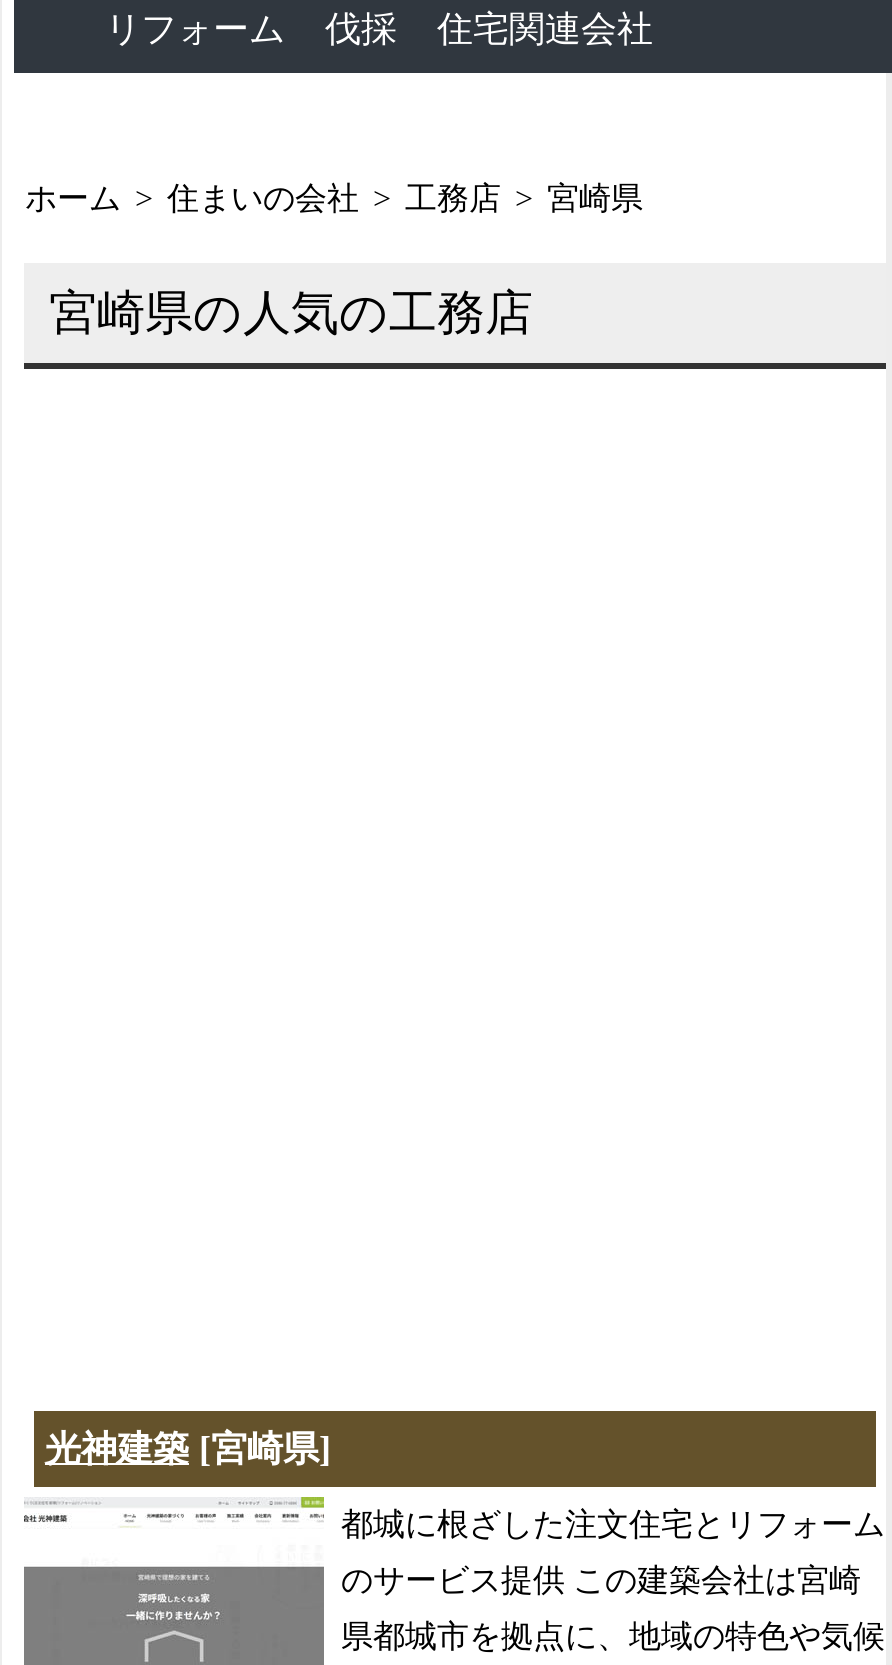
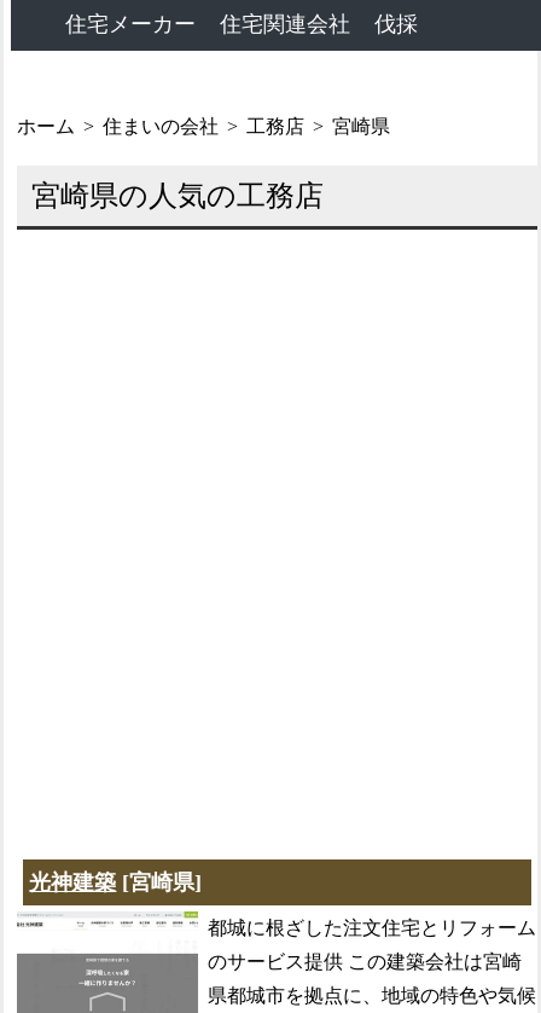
[105,9,397,49] リフォーム | 伐採 -> [66,12,196,36] 住宅メーカー
none -> [375,12,418,36] 伐採

